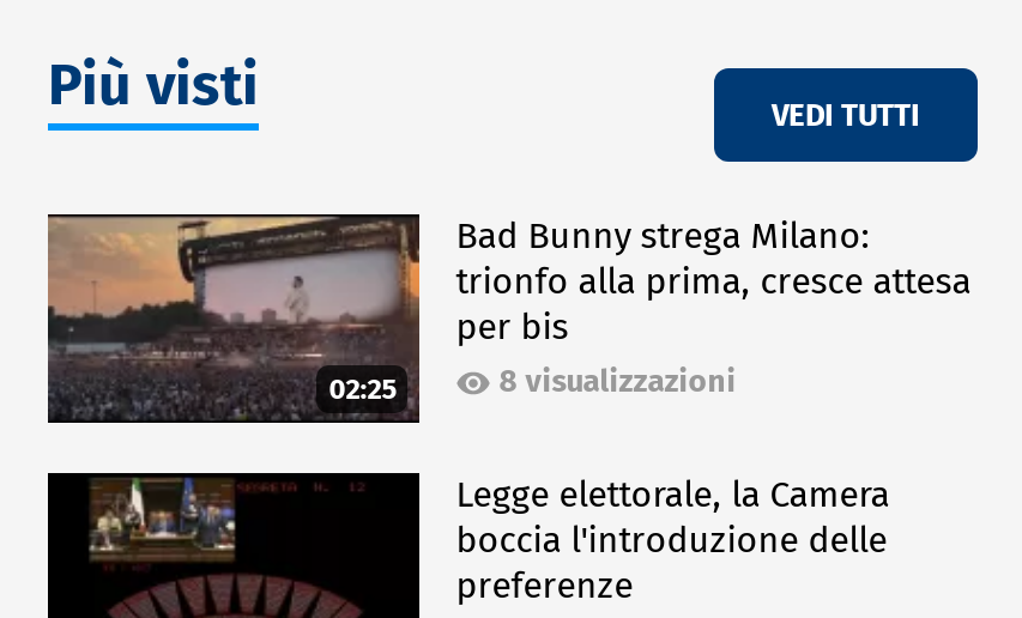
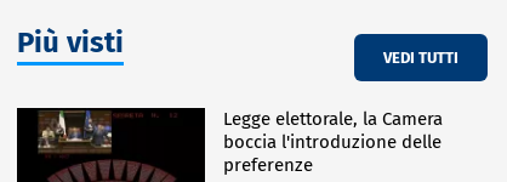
[46,214,422,428] [image] | 02:25 -> none
[456,216,971,400] Bad Bunny strega Milano: | trionfo alla prima, cresce attesa | per bis | 8 visualizzazioni -> none

